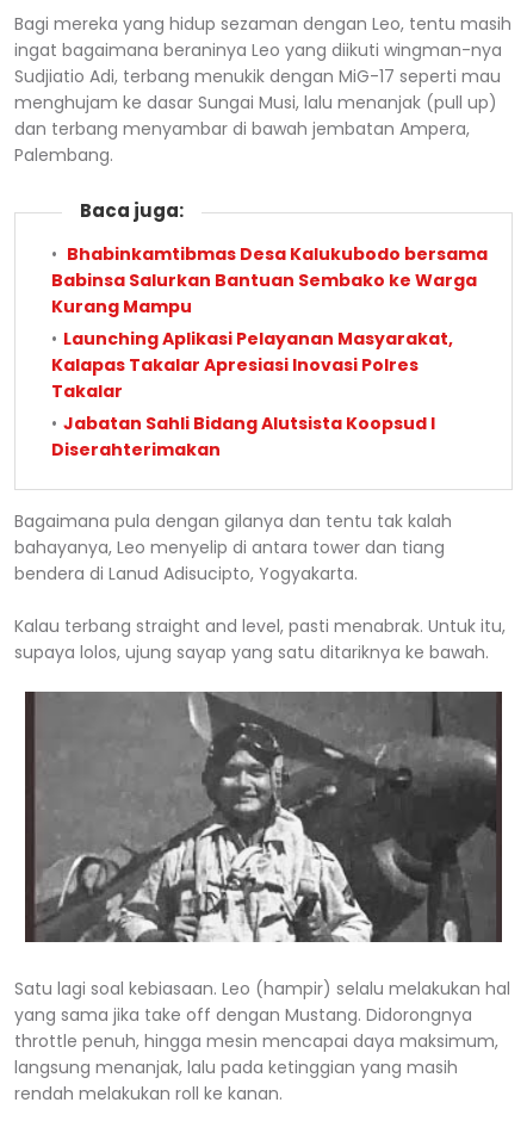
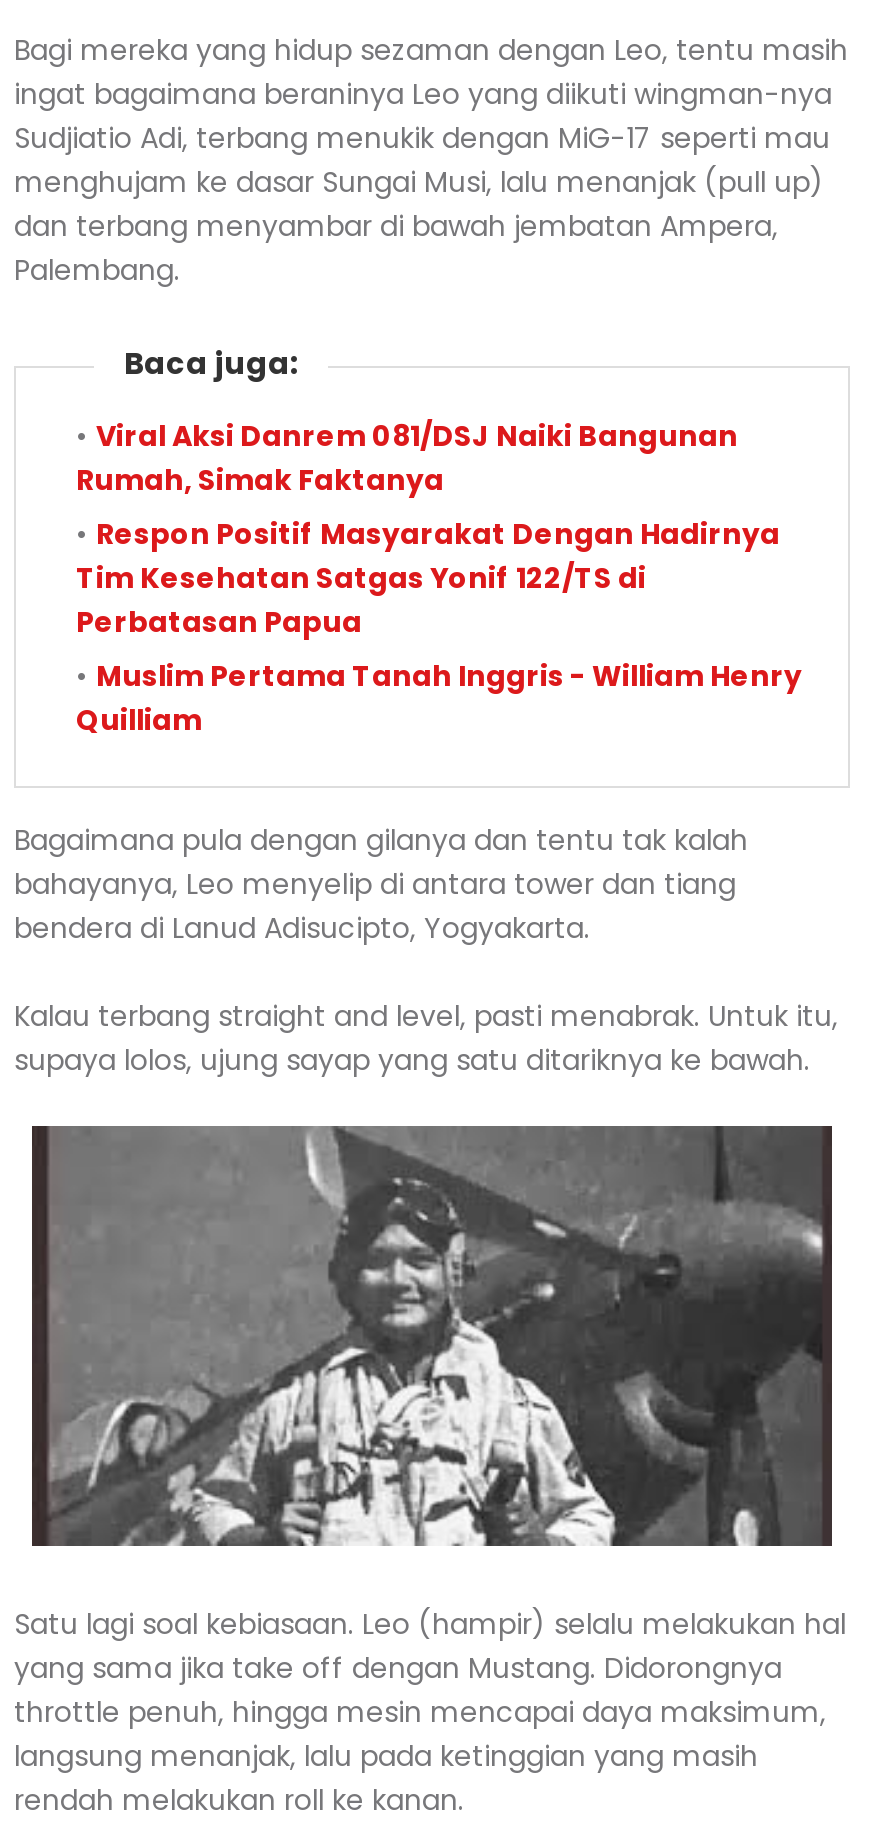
[51,242,488,462] Bhabinkamtibmas Desa Kalukubodo bersama | Babinsa Salurkan Bantuan Sembako ke Warga | Kurang Mampu | Launching Aplikasi Pelayanan Masyarakat, | Kalapas Takalar Apresiasi Inovasi Polres | Takalar | Jabatan Sahli Bidang Alutsista Koopsud I | Diserahterimakan -> [76,416,802,740] Viral Aksi Danrem 081/DSJ Naiki Bangunan | Rumah, Simak Faktanya | Respon Positif Masyarakat Dengan Hadirnya | Tim Kesehatan Satgas Yonif 122/TS di | Perbatasan Papua | Muslim Pertama Tanah Inggris - William Henry | Quilliam

